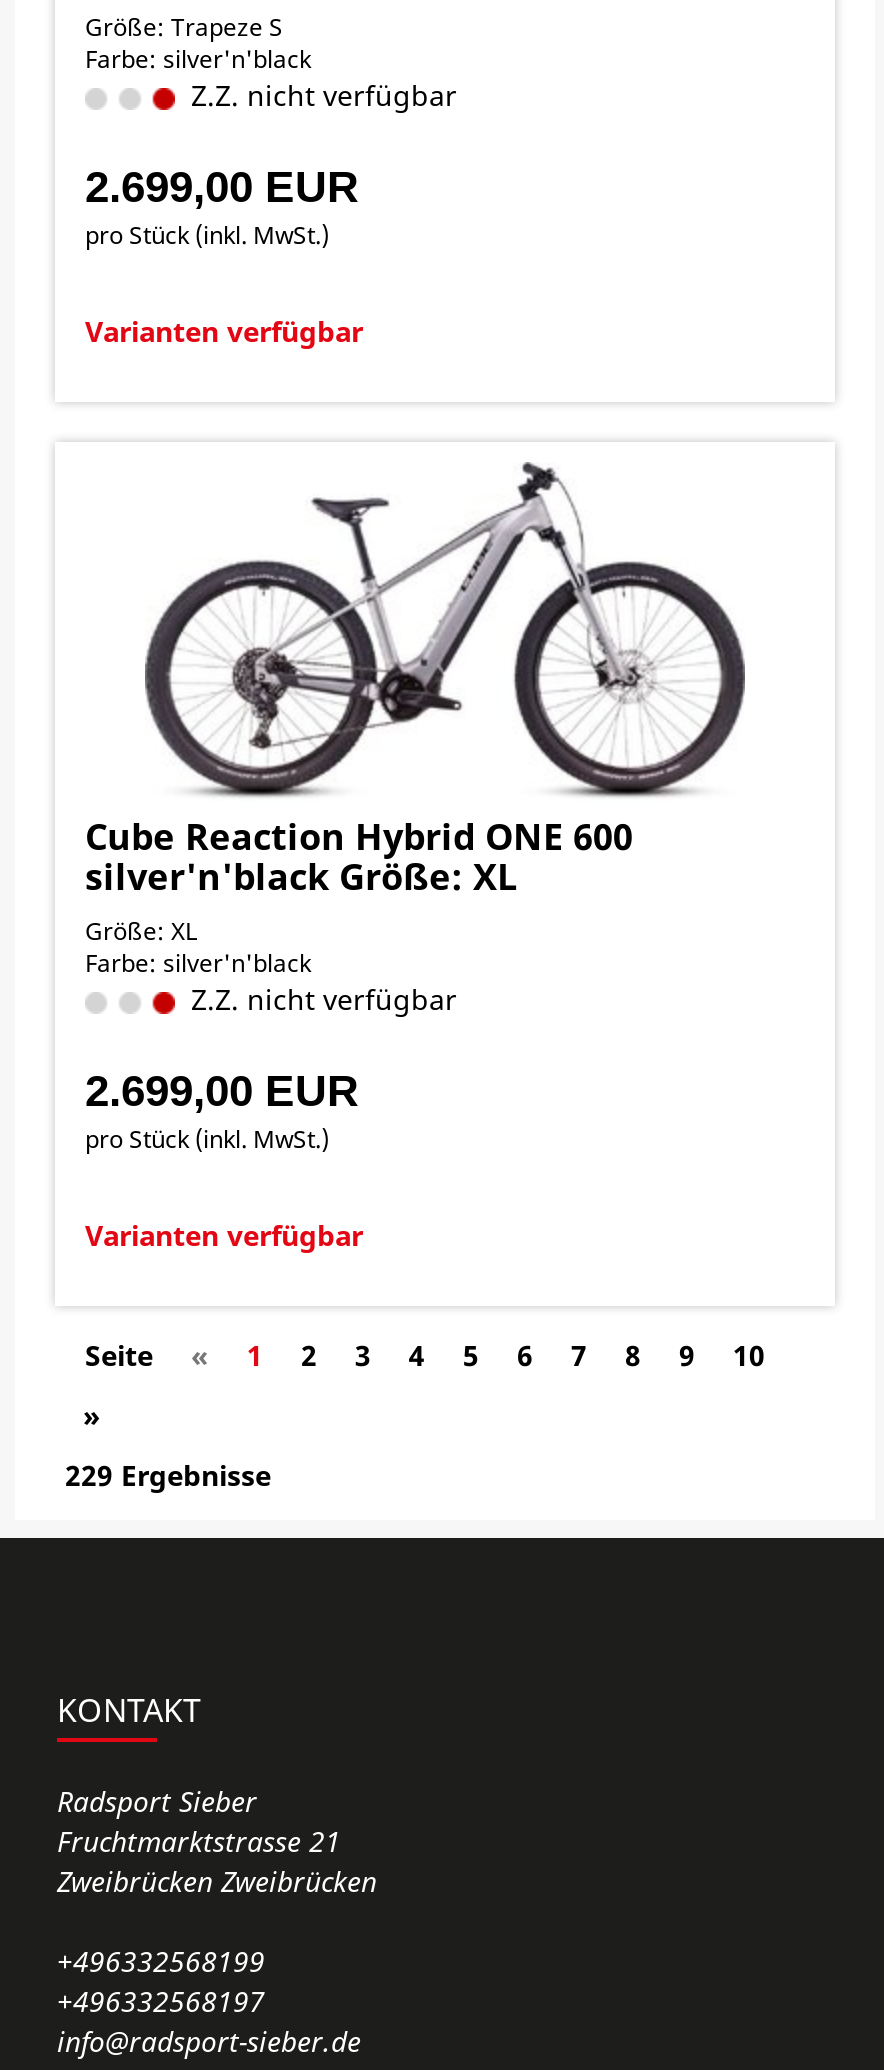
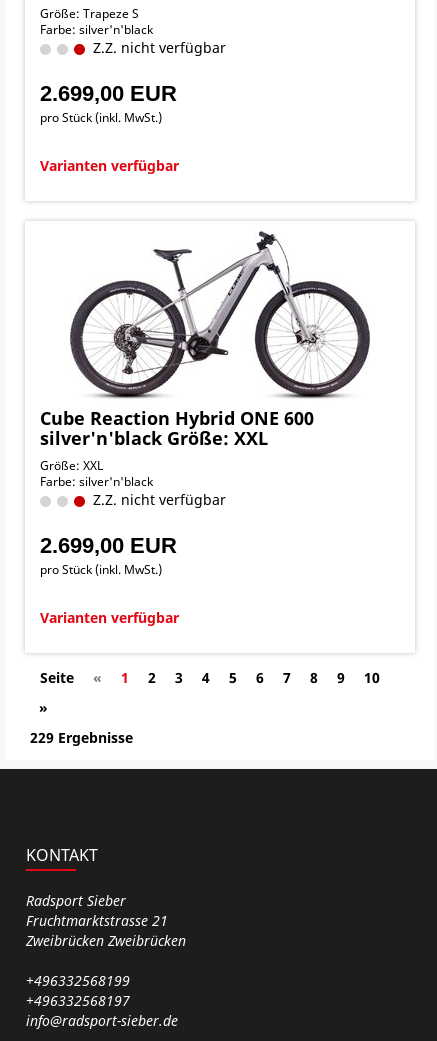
[85,852,517,900] silver'n'black Größe: XL -> [40,426,268,450] silver'n'black Größe: XXL
[85,914,197,948] Größe: XL -> [40,457,103,474] Größe: XXL

